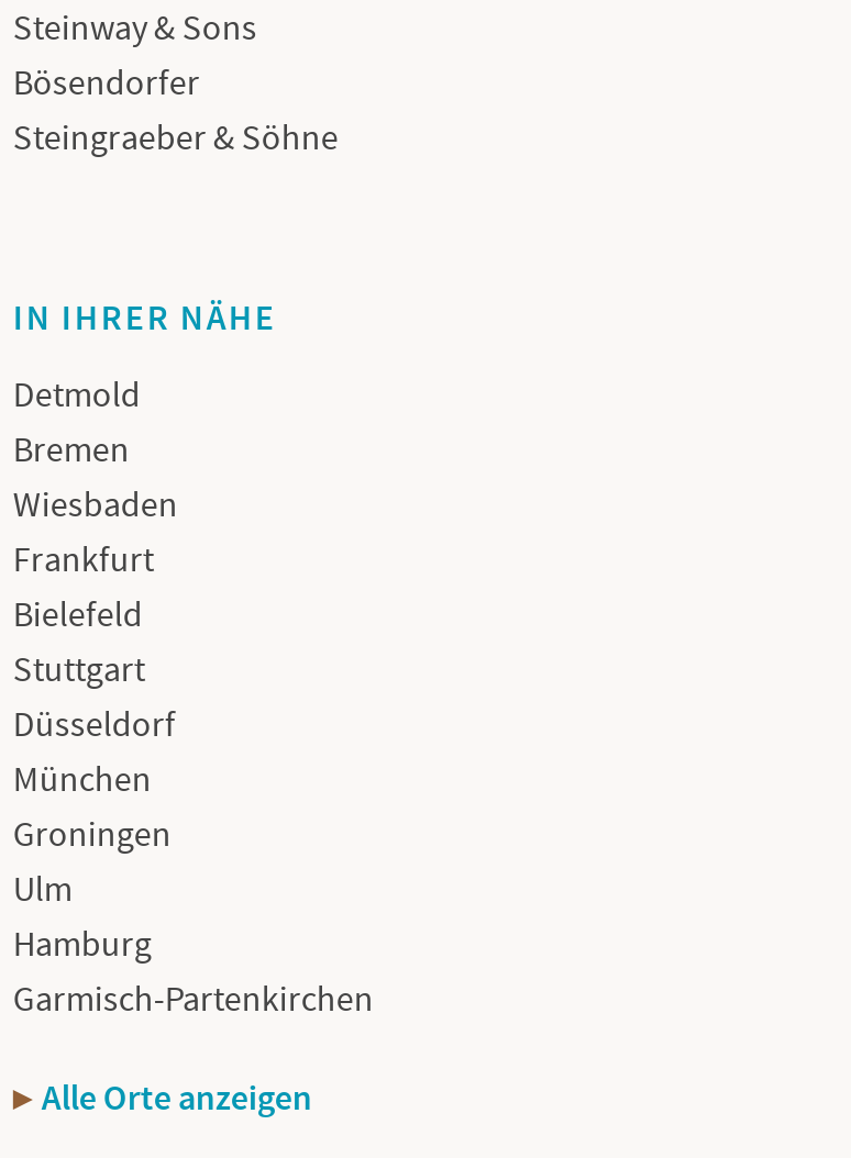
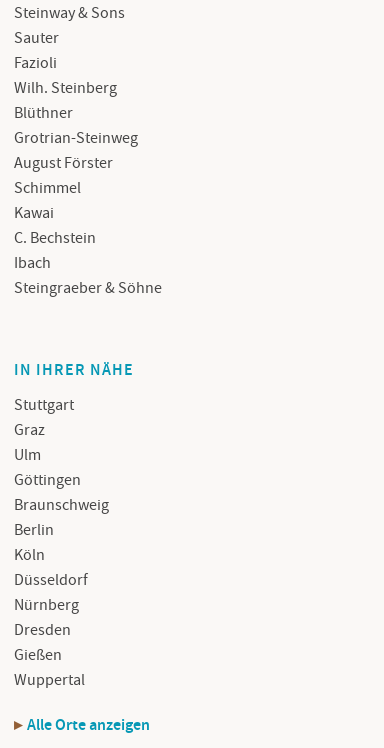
[13,62,200,105] Bösendorfer -> [14,28,138,273] Sauter | Fazioli | Wilh. Steinberg | Blüthner | Grotrian-Steinweg | August Förster | Schimmel | Kawai | C. Bechstein | Ibach
[13,374,178,637] Detmold | Bremen | Wiesbaden | Frankfurt | Bielefeld -> none
[13,703,176,857] Düsseldorf | München | Groningen -> [14,420,45,440] Graz
[13,923,374,1022] Hamburg | Garmisch-Partenkirchen -> [14,470,109,690] Göttingen | Braunschweig | Berlin | Köln | Düsseldorf | Nürnberg | Dresden | Gießen | Wuppertal

